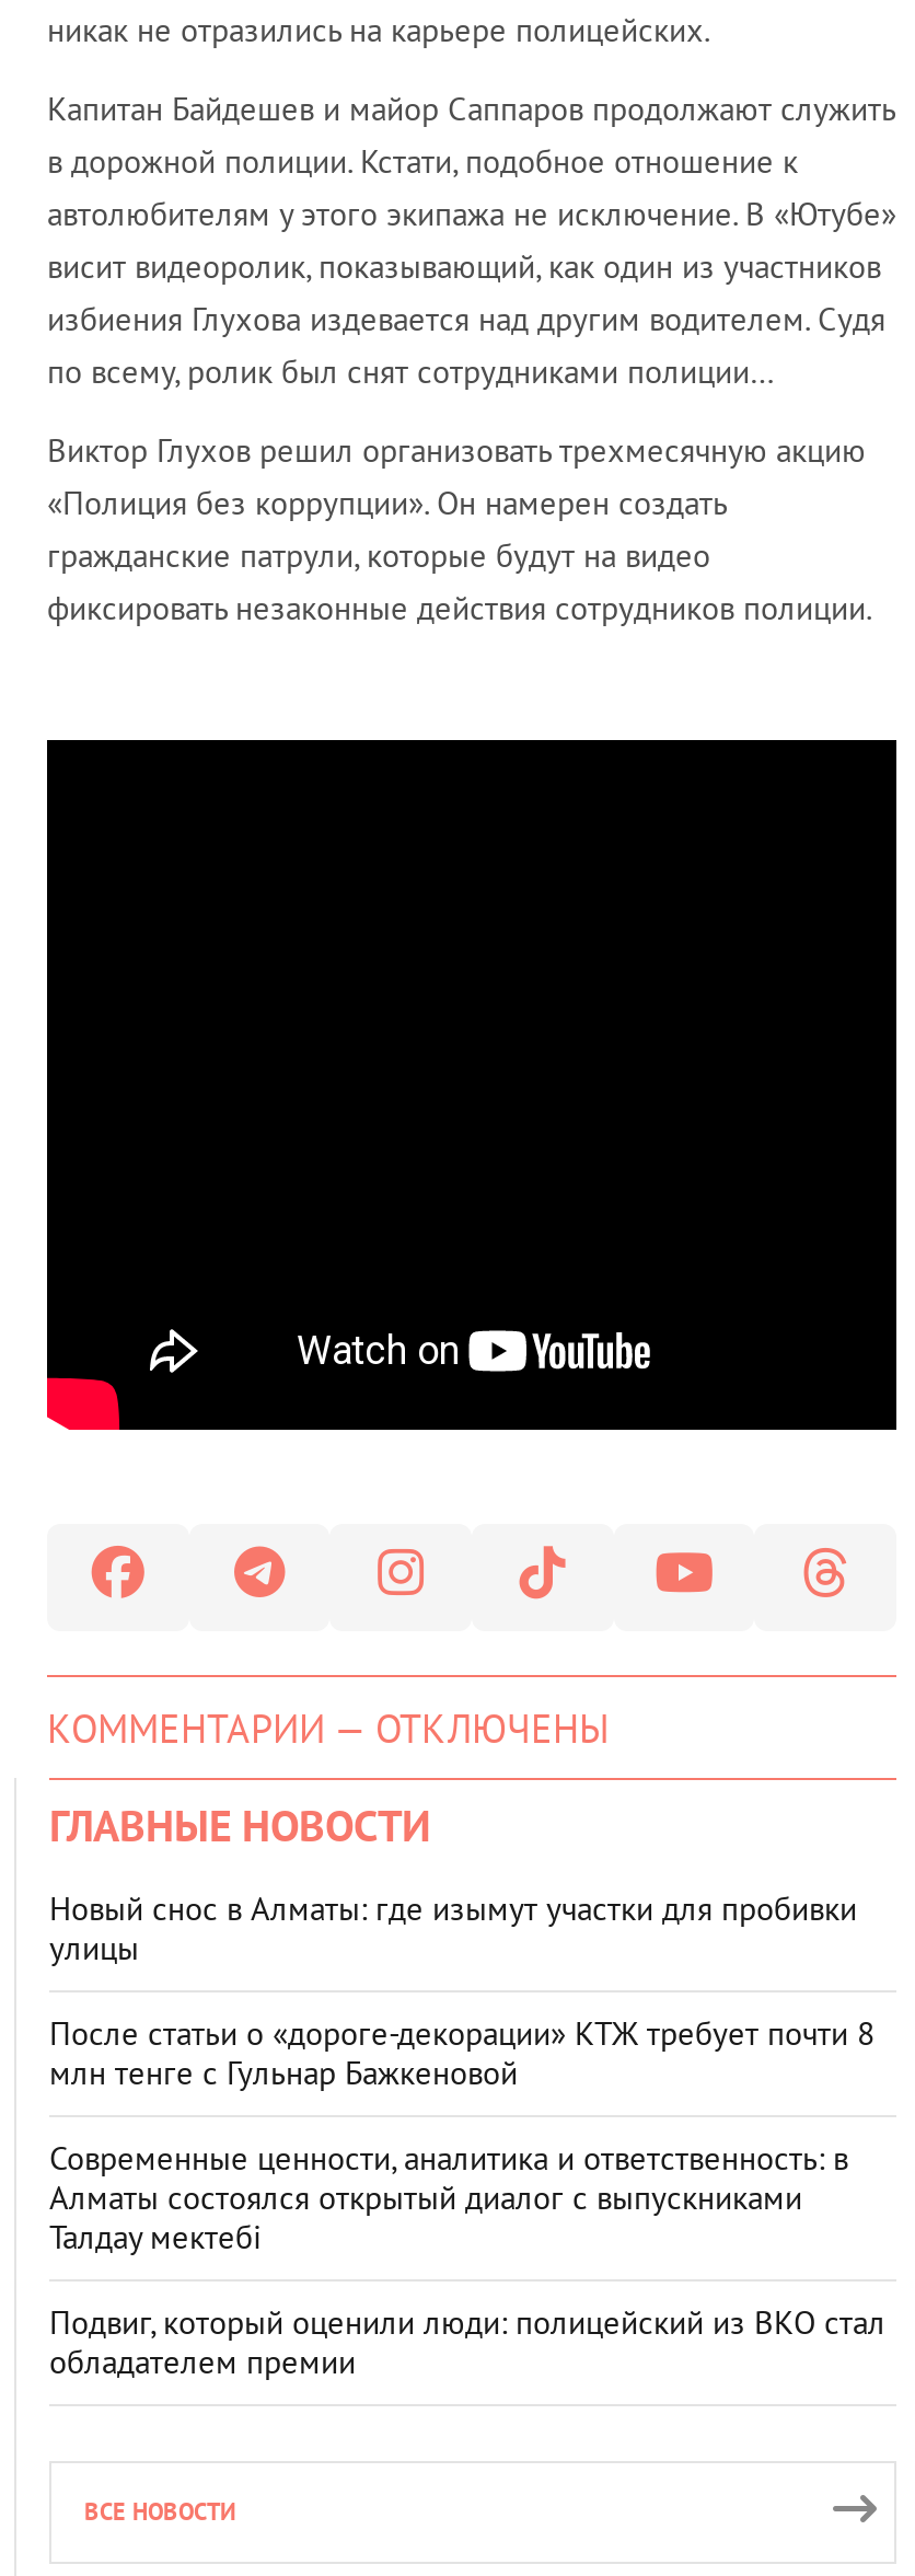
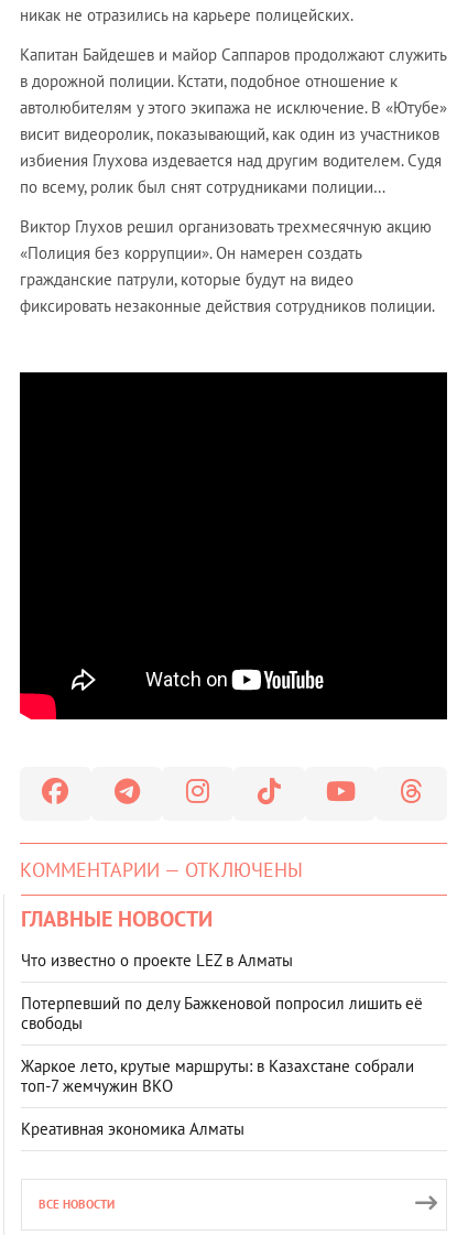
[49,1887,857,1968] Новый снос в Алматы: где изымут участки для пробивки | улицы -> [21,949,293,970] Что известно о проекте LEZ в Алматы
[49,2012,875,2093] После статьи о «дороге-декорации» КТЖ требует почти 8 | млн тенге с Гульнар Бажкеновой -> [21,992,423,1033] Потерпевший по делу Бажкеновой попросил лишить её | свободы
[49,2137,848,2257] Современные ценности, аналитика и ответственность: в | Алматы состоялся открытый диалог с выпускниками | Талдау мектебі -> [21,1055,414,1096] Жаркое лето, крутые маршруты: в Казахстане собрали | топ‑7 жемчужин ВКО
[49,2301,885,2382] Подвиг, который оценили люди: полицейский из ВКО стал | обладателем премии -> [21,1118,244,1139] Креативная экономика Алматы

